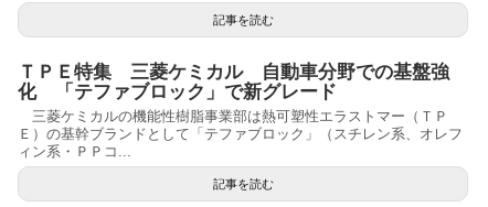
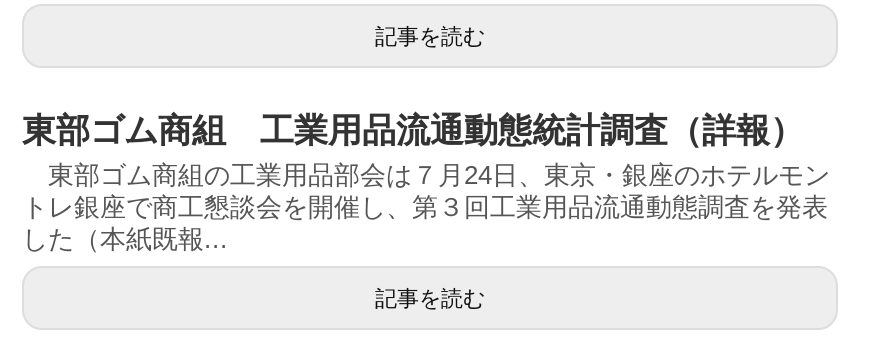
[18,62,463,160] ＴＰＥ特集 三菱ケミカル 自動車分野での基盤強 | 化 「テファブロック」で新グレード | 三菱ケミカルの機能性樹脂事業部は熱可塑性エラストマー（ＴＰ | Ｅ）の基幹ブランドとして「テファブロック」（スチレン系、オレフ | ィン系・ＰＰコ... -> [22,112,830,254] 東部ゴム商組 工業用品流通動態統計調査（詳報） | 東部ゴム商組の工業用品部会は７月24日、東京・銀座のホテルモン | トレ銀座で商工懇談会を開催し、第３回工業用品流通動態調査を発表 | した（本紙既報...

